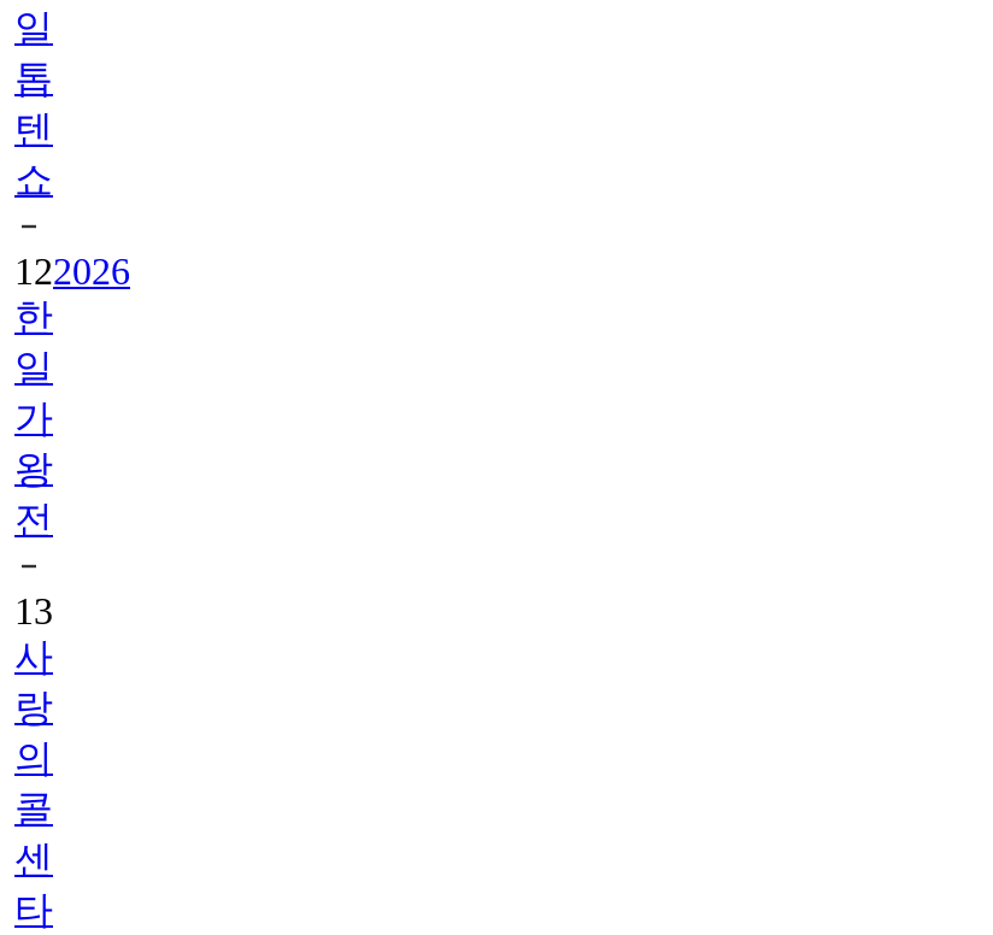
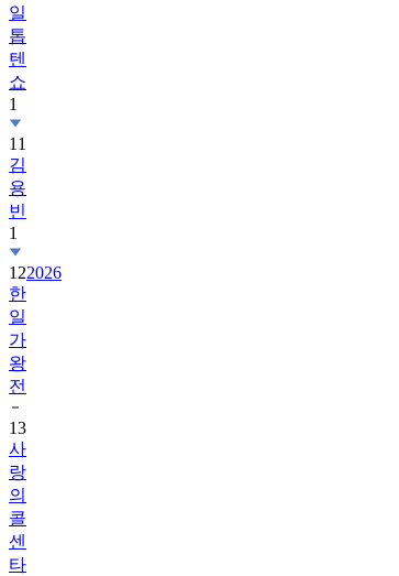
none -> [9,94,26,242] 1 | 11 | 김 | 용 | 빈 | 1

